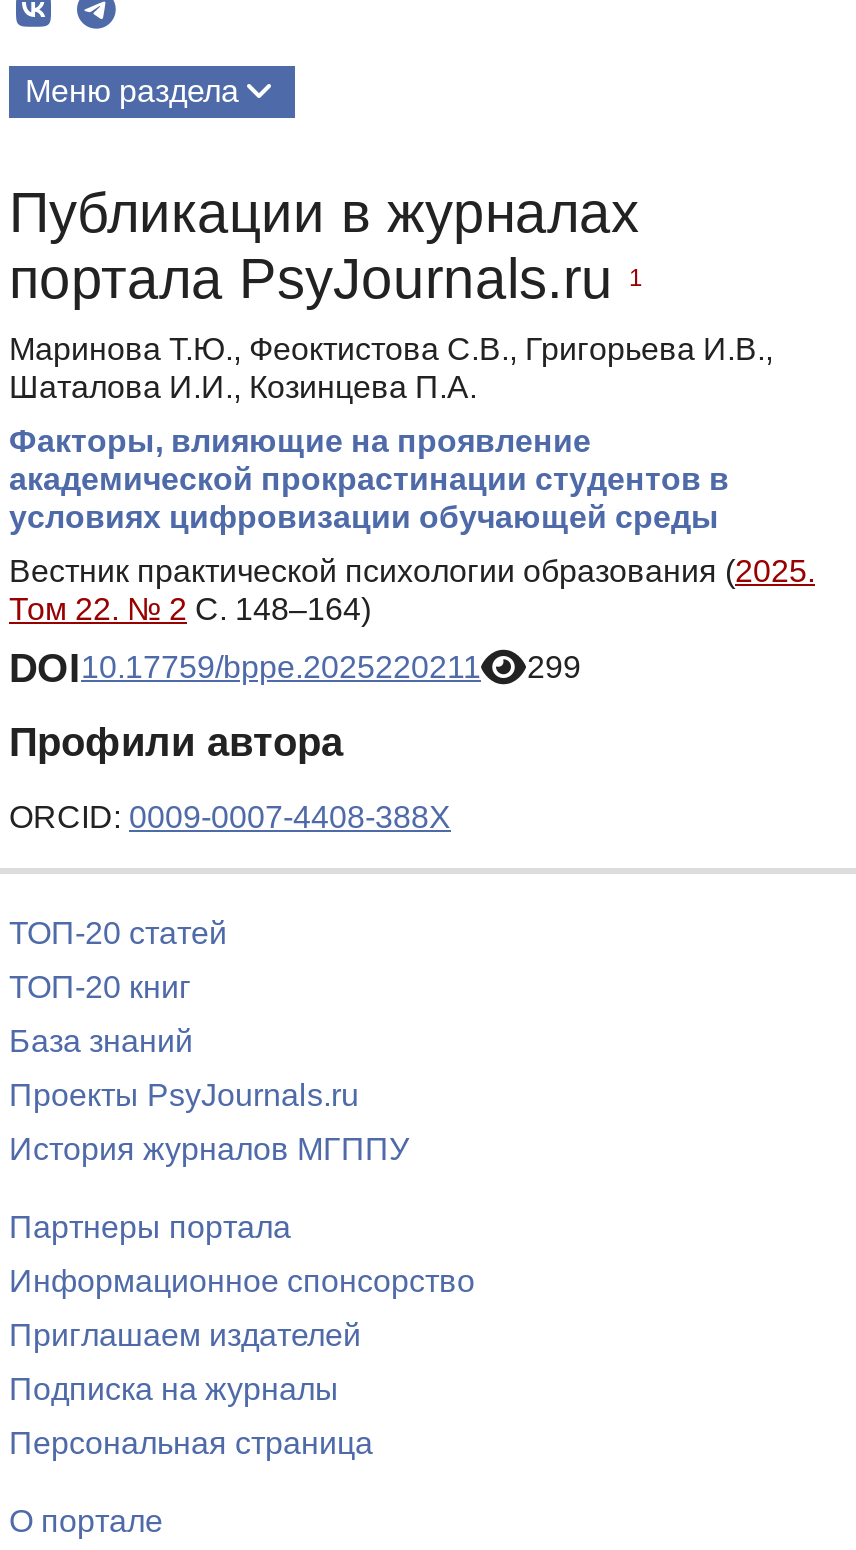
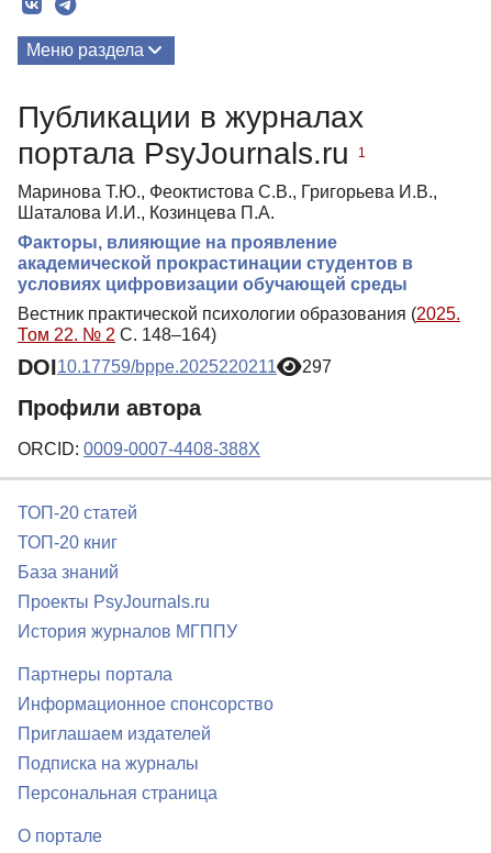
[527,651,581,685] 299 -> [302,358,332,376] 297

